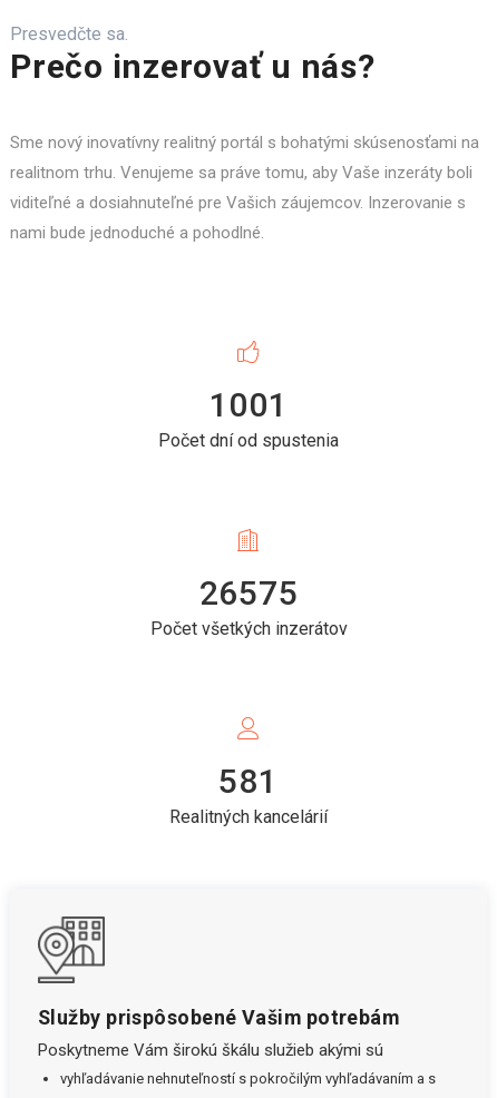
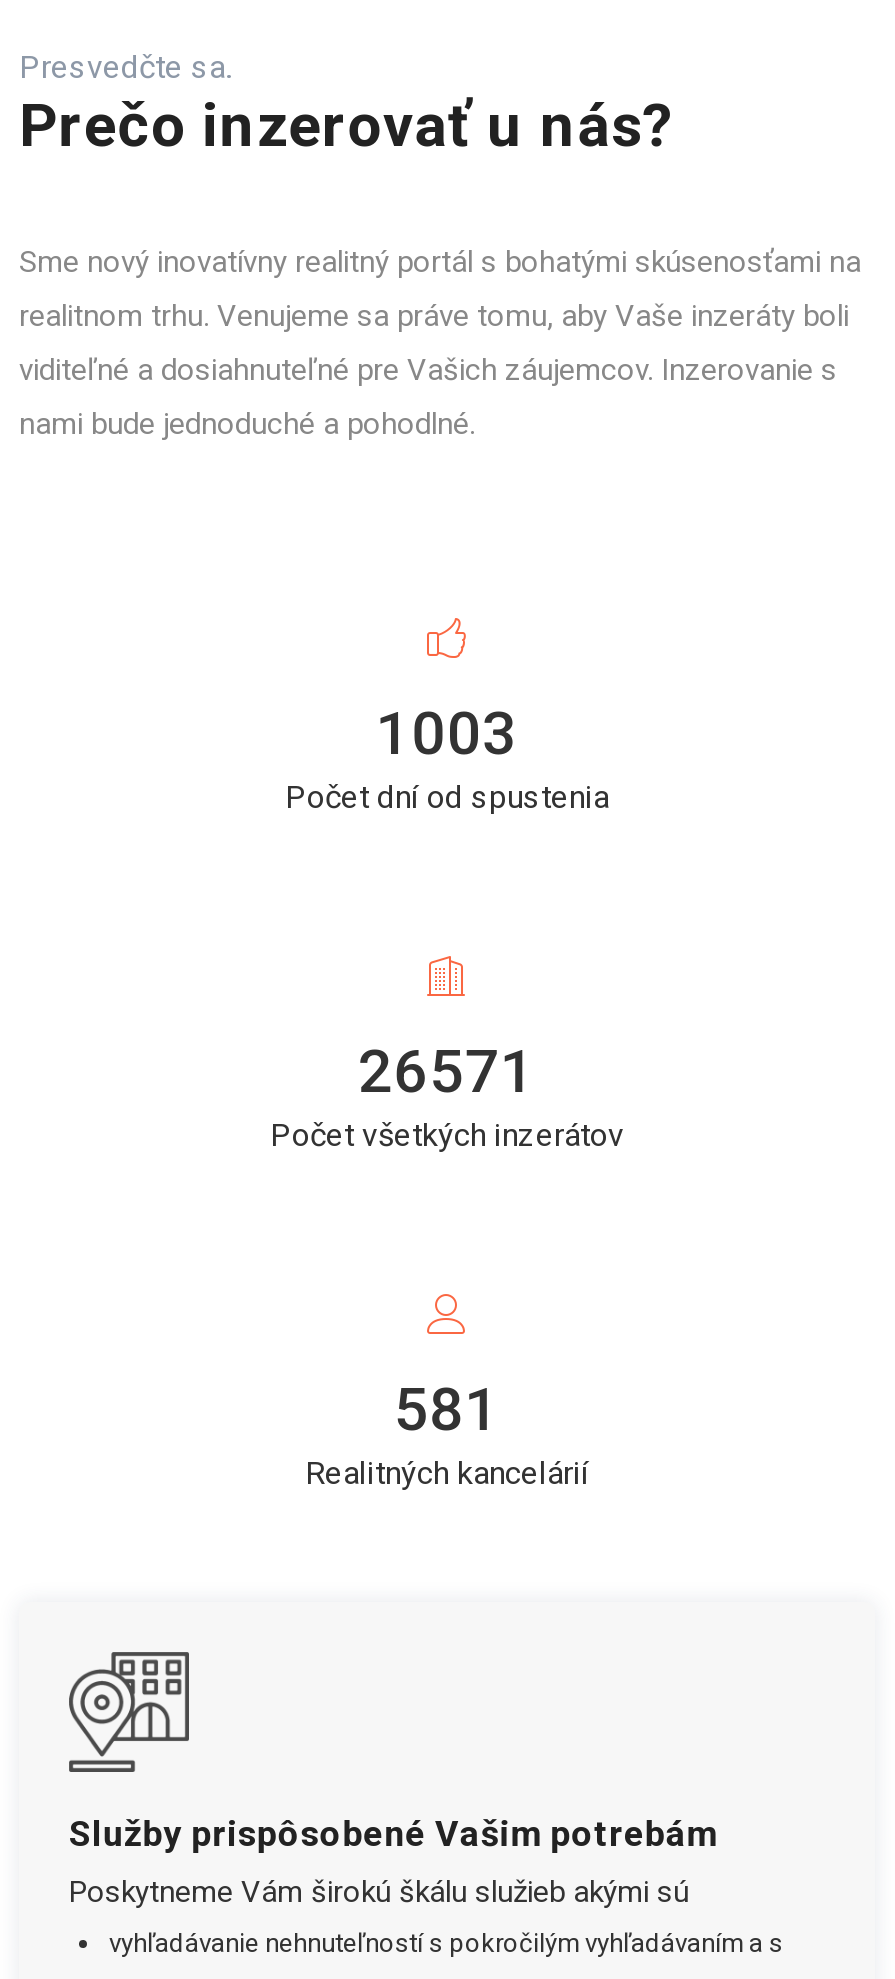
[209,385,288,424] 1001 -> [376,698,518,768] 1003
[199,573,298,612] 26575 -> [358,1036,536,1106] 26571

